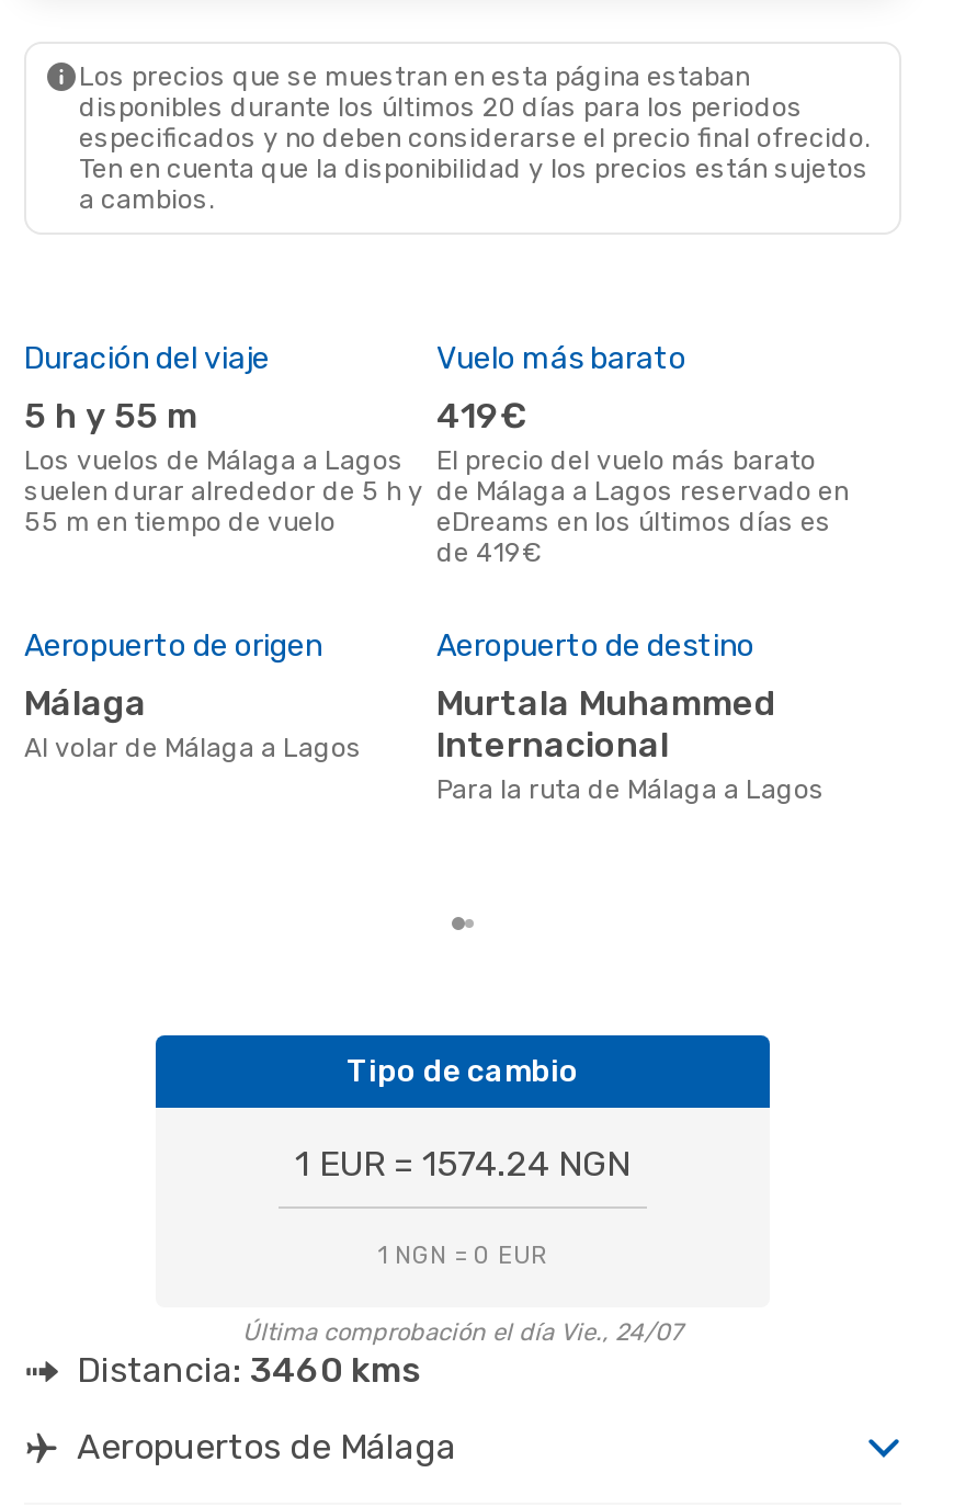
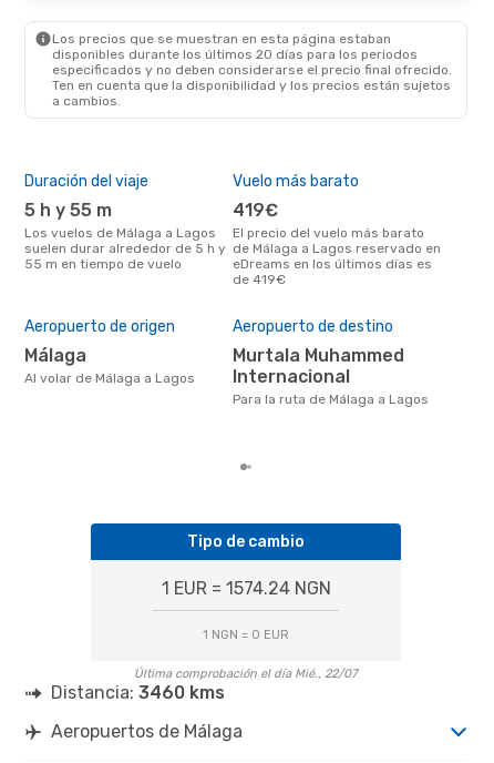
[242,1318,683,1346] Última comprobación el día Vie., 24/07 -> [134,666,358,681] Última comprobación el día Mié., 22/07

